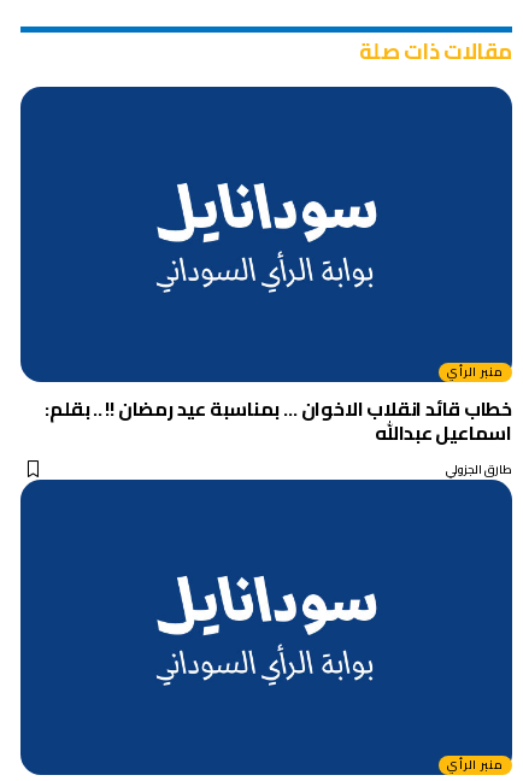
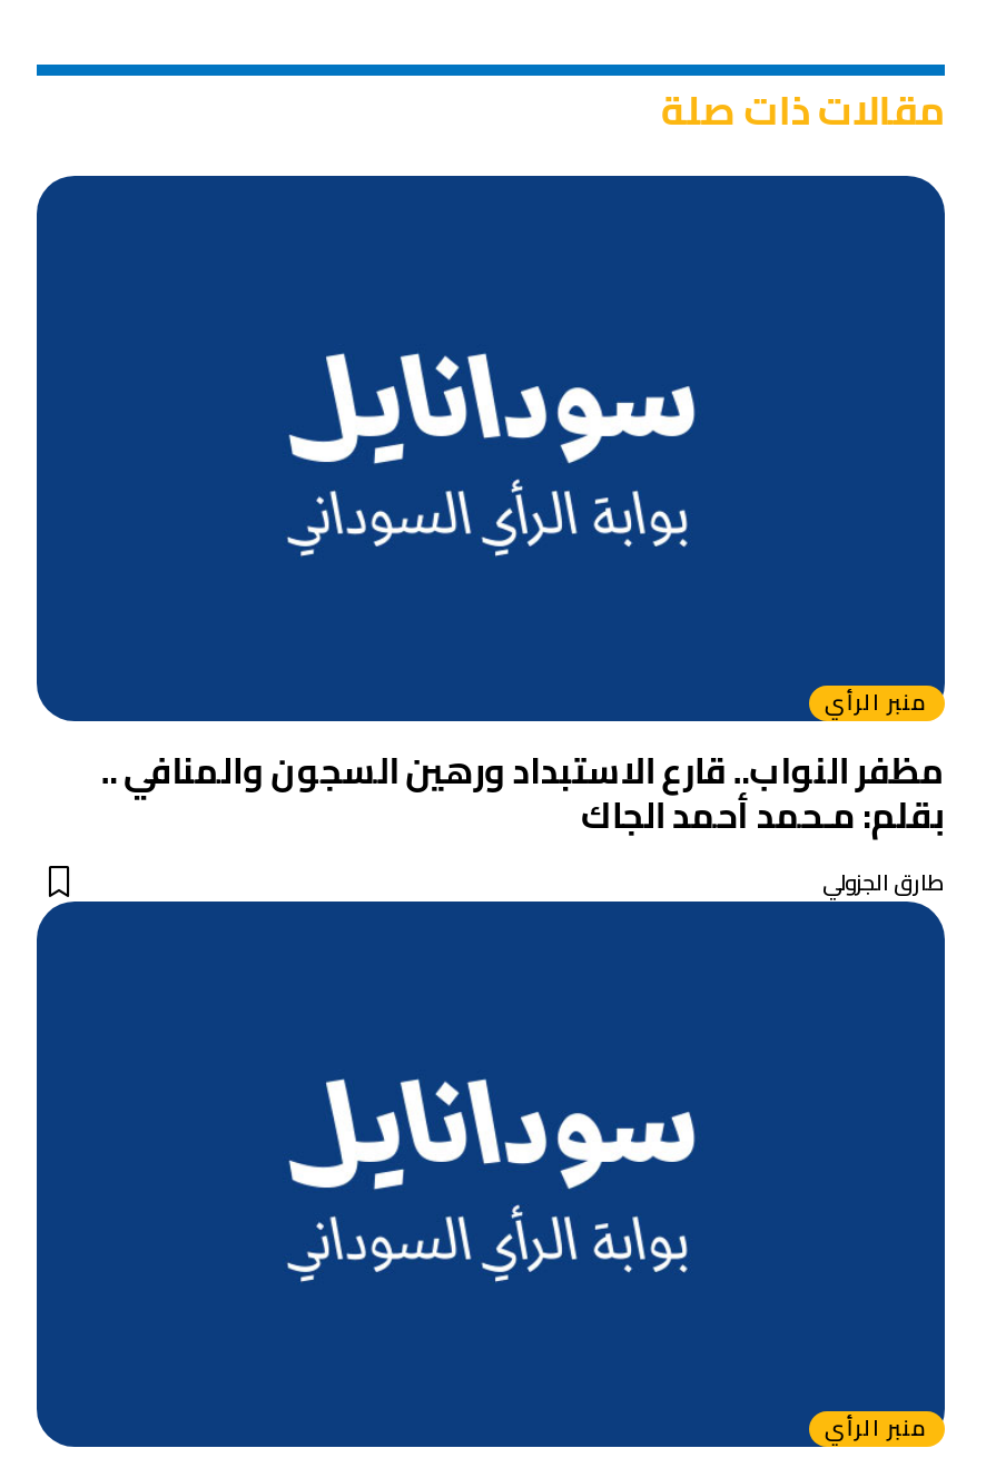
[45,391,512,451] خطاب قائد انقلاب الاخوان … بمناسبة عيد رمضان !! .. بقلم: | اسماعيل عبدالله -> [101,737,945,848] مظفر النواب.. قارع الاستبداد ورهين السجون والمنافي .. | بقلم: مـحمد أحمد الجاك

